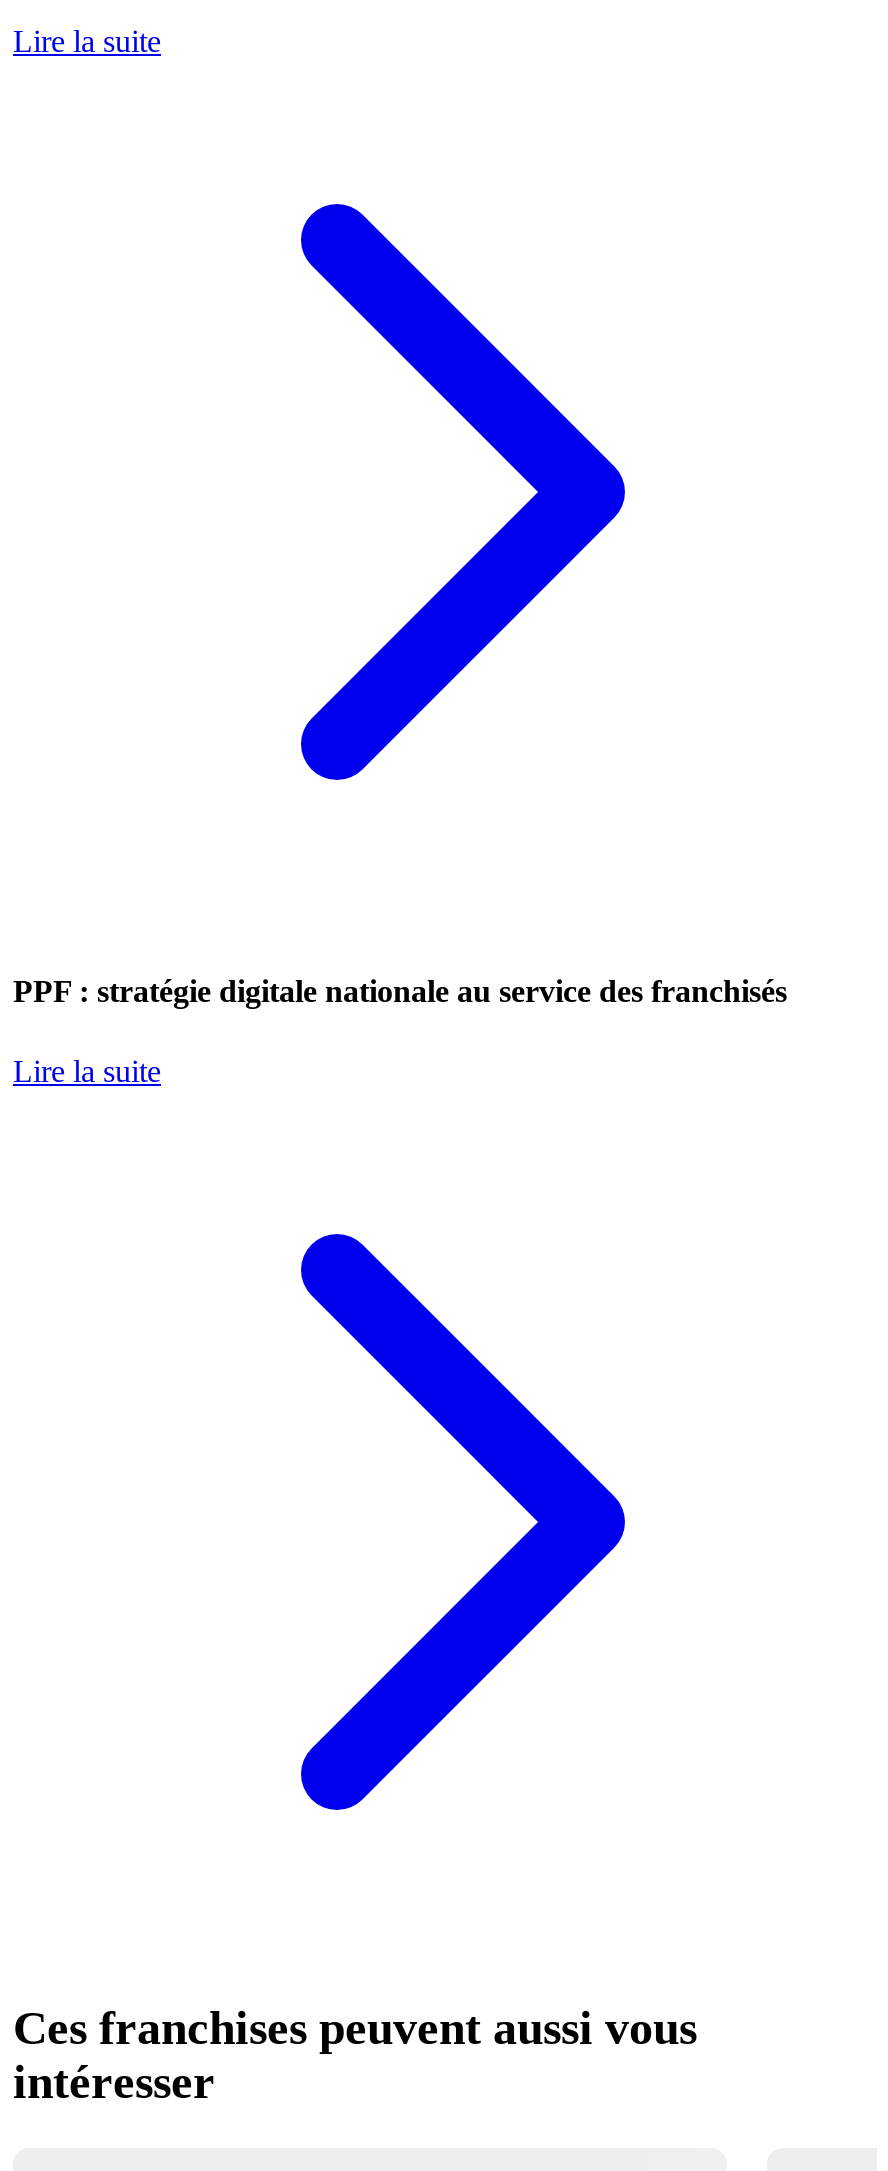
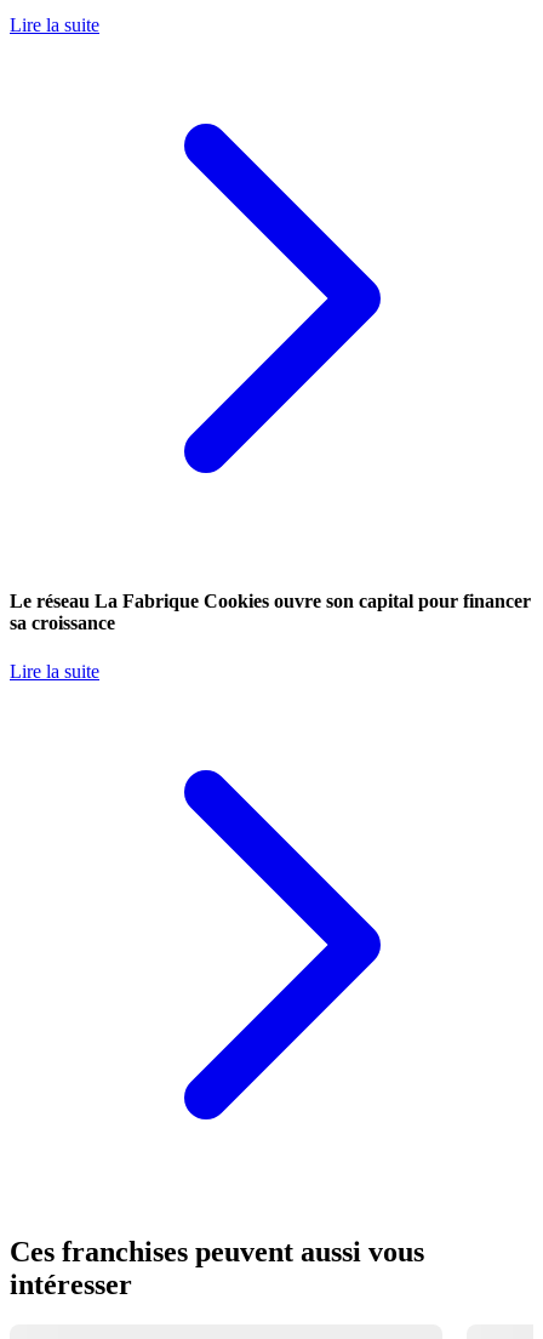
[13,975,787,1009] PPF : stratégie digitale nationale au service des franchisés -> [10,591,531,634] Le réseau La Fabrique Cookies ouvre son capital pour financer | sa croissance

